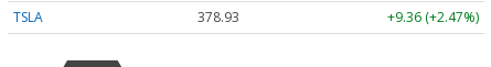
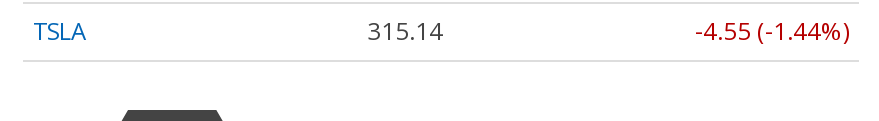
[198,8,479,27] 378.93 | +9.36 (+2.47%) -> [367,14,849,48] 315.14 | -4.55 (-1.44%)

